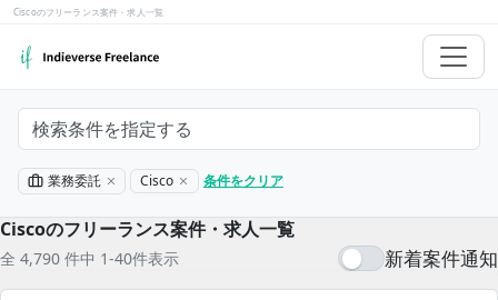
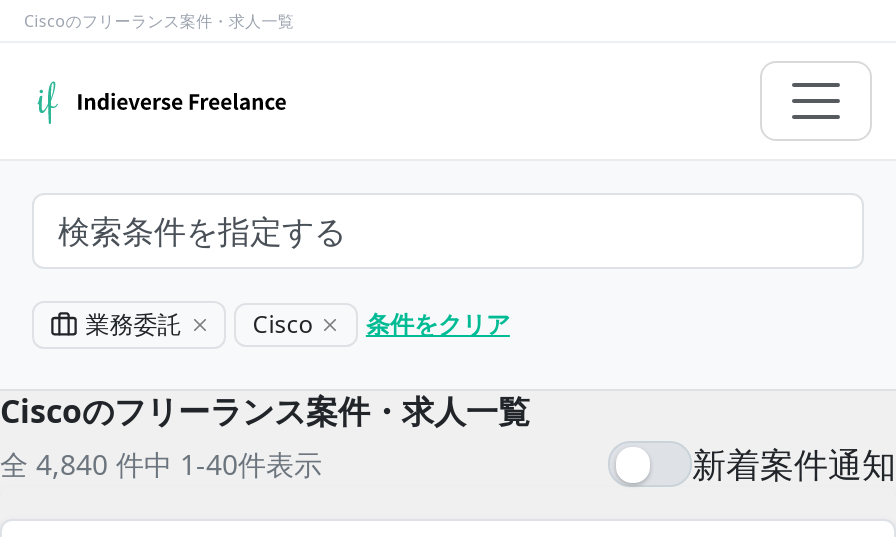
[0,247,179,268] 全 4,790 件中 1-40件表示 -> [0,444,322,482] 全 4,840 件中 1-40件表示

